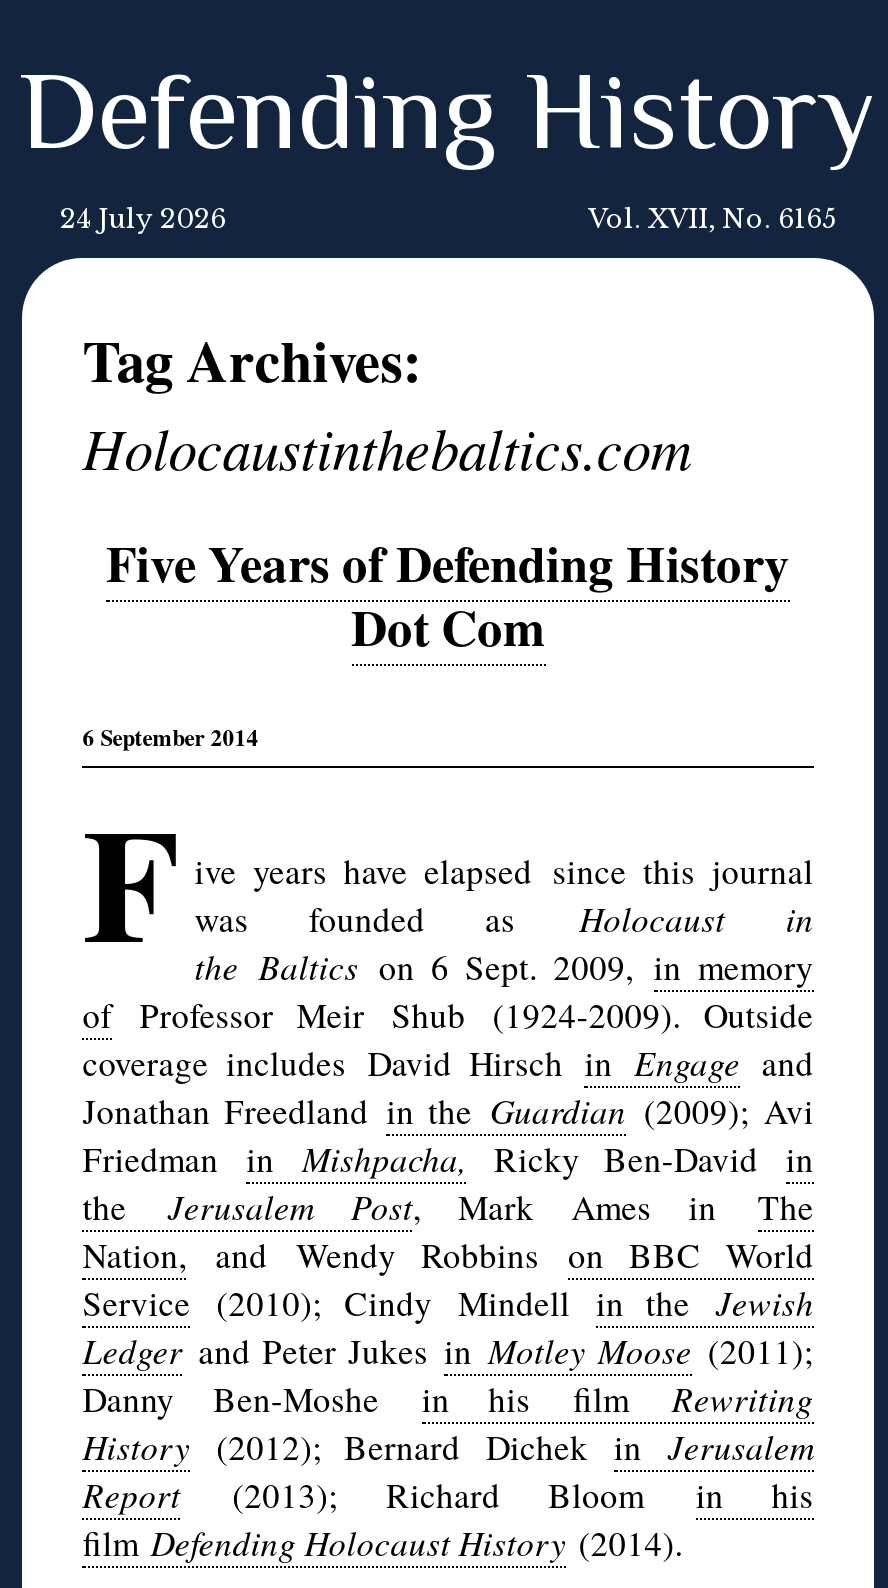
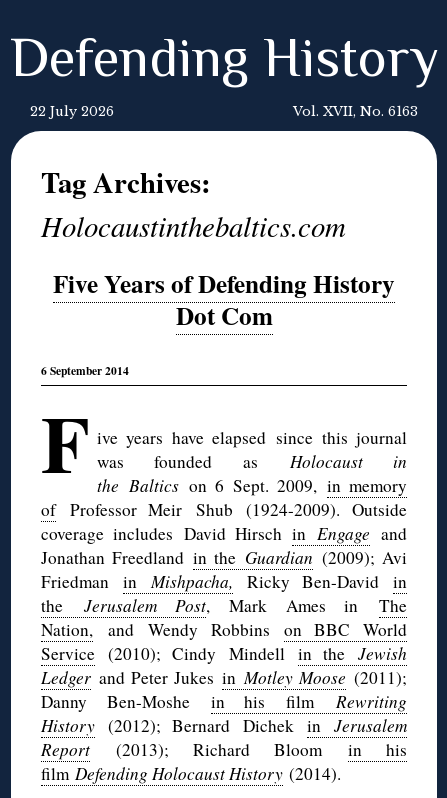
[60,204,226,234] 24 July 2026 -> [30,104,114,119] 22 July 2026
[588,204,836,234] Vol. XVII, No. 6165 -> [293,104,418,119] Vol. XVII, No. 6163

